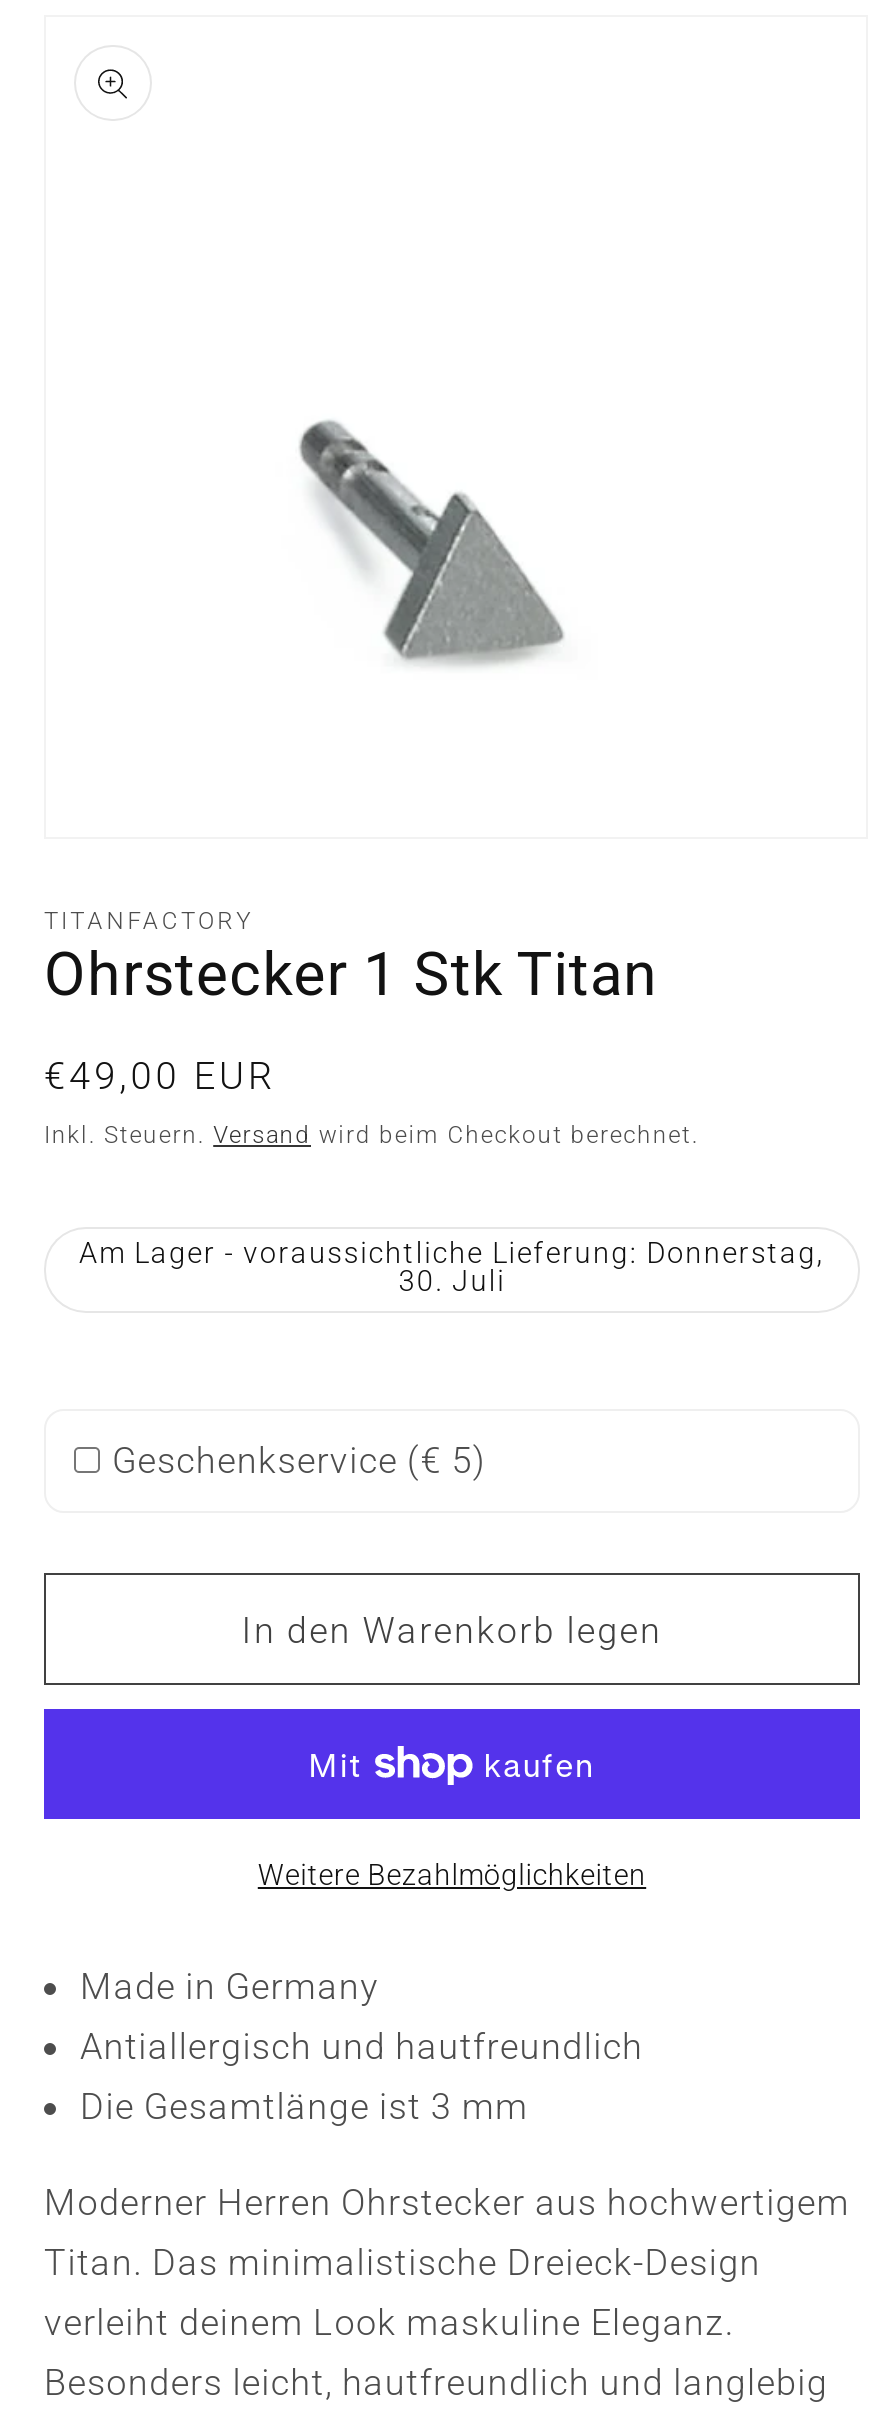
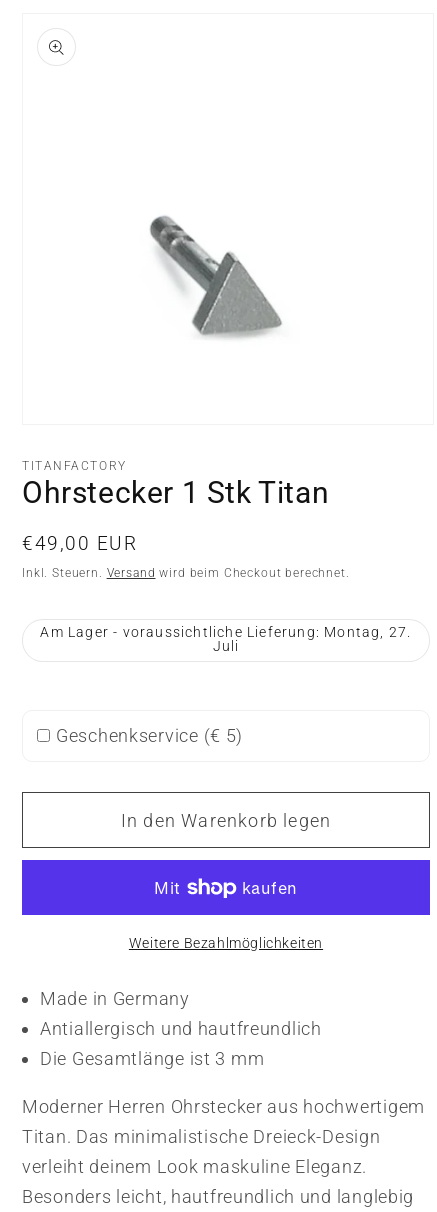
[79,1237,825,1299] Am Lager - voraussichtliche Lieferung: Donnerstag, | 30. Juli -> [40,624,411,655] Am Lager - voraussichtliche Lieferung: Montag, 27. | Juli

